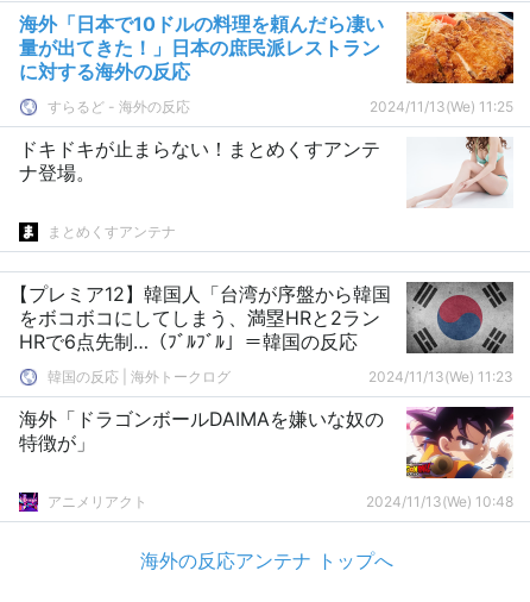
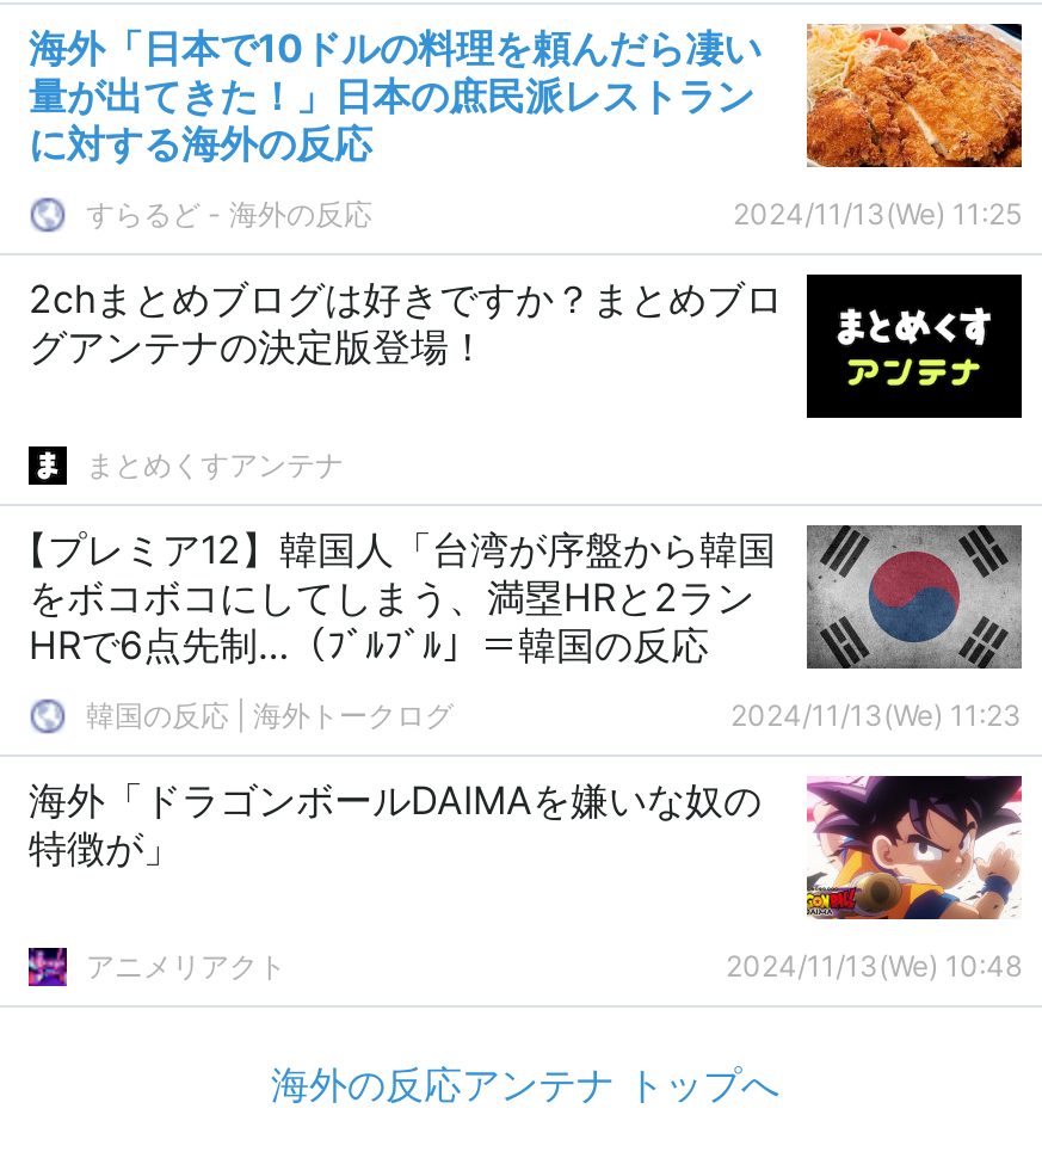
[19,136,513,208] [image] | ドキドキが止まらない！まとめくすアンテ | ナ登場。 -> [29,272,1024,420] [image] | 2chまとめブログは好きですか？まとめブロ | グアンテナの決定版登場！

